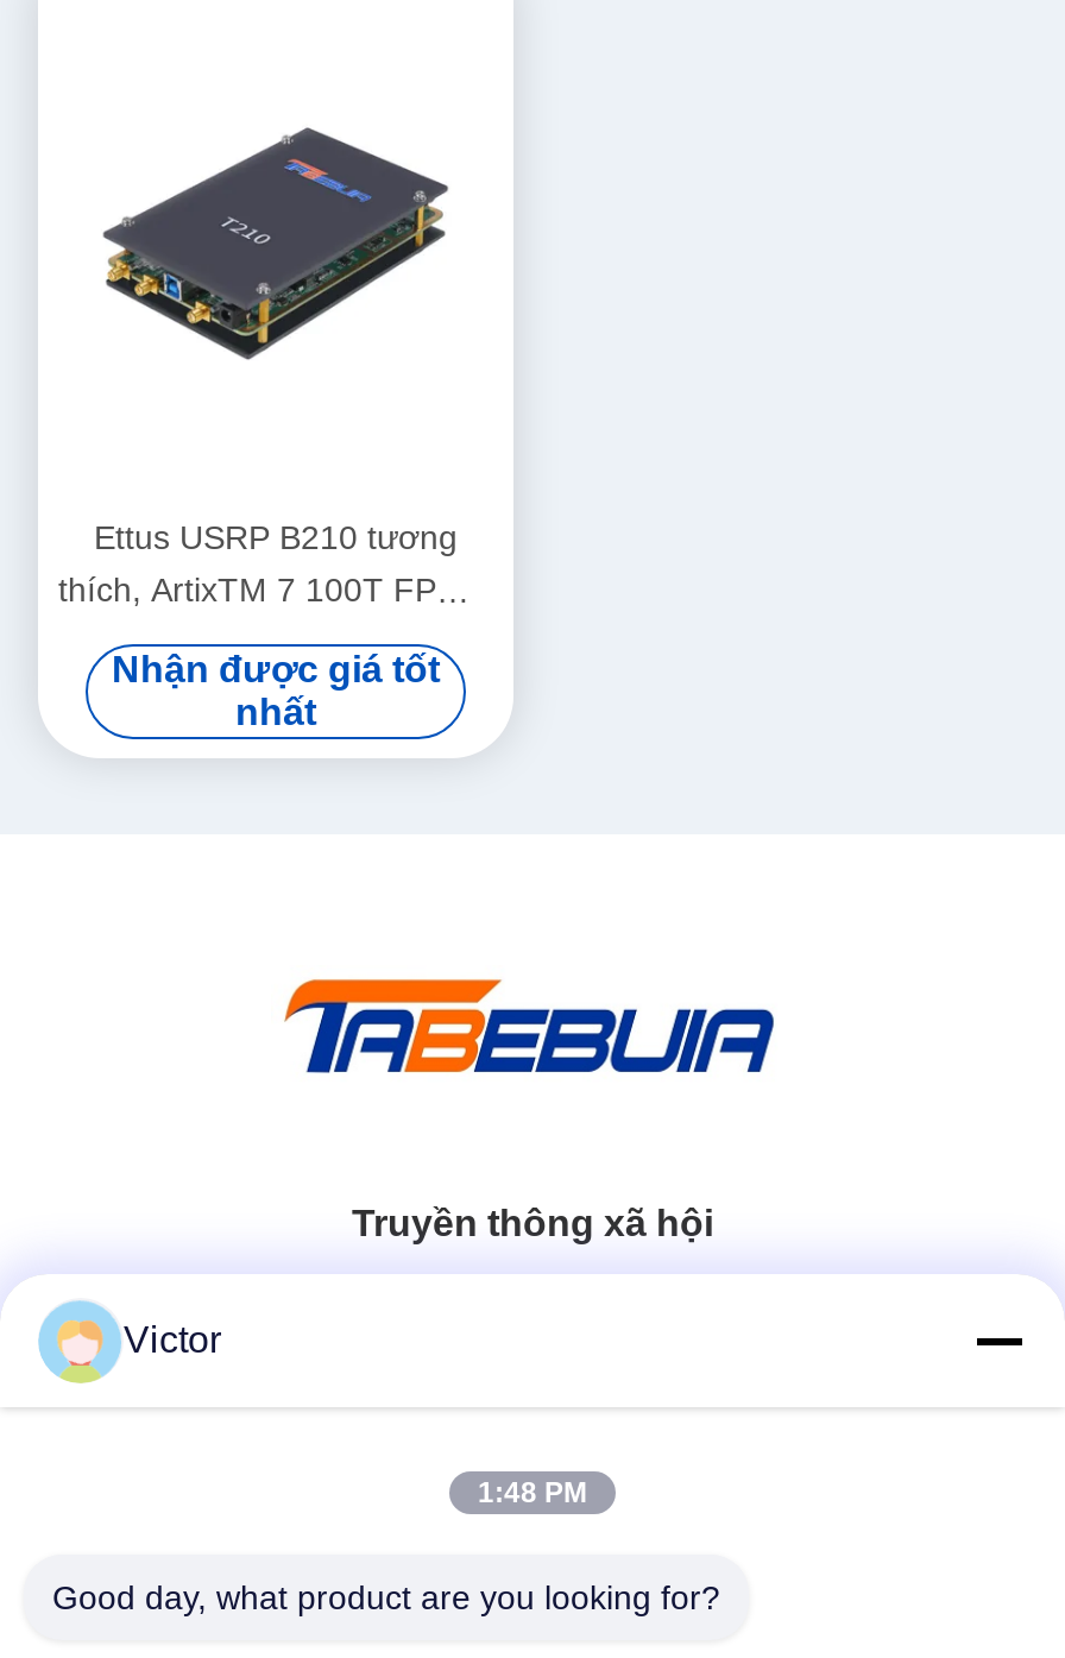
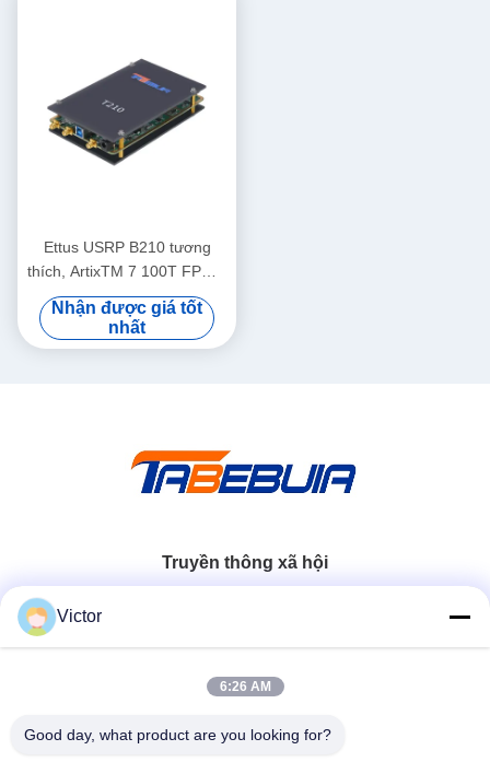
[478,1476,587,1509] 1:48 PM -> [219,679,271,694] 6:26 AM

